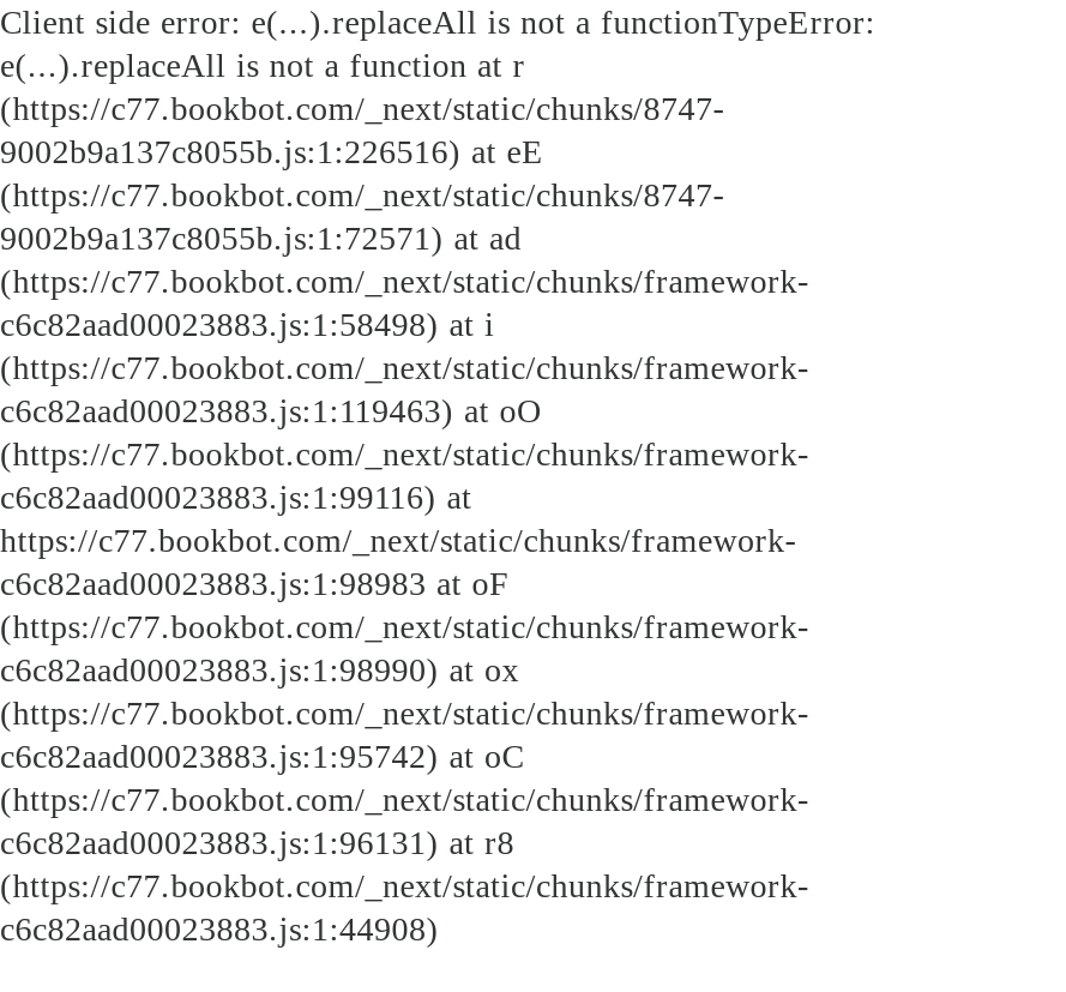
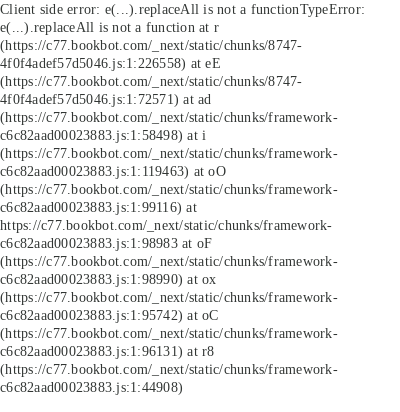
[0,132,544,170] 9002b9a137c8055b.js:1:226516) at eE -> [0,55,221,71] 4f0f4adef57d5046.js:1:226558) at eE
[0,218,522,257] 9002b9a137c8055b.js:1:72571) at ad -> [0,91,211,107] 4f0f4adef57d5046.js:1:72571) at ad

